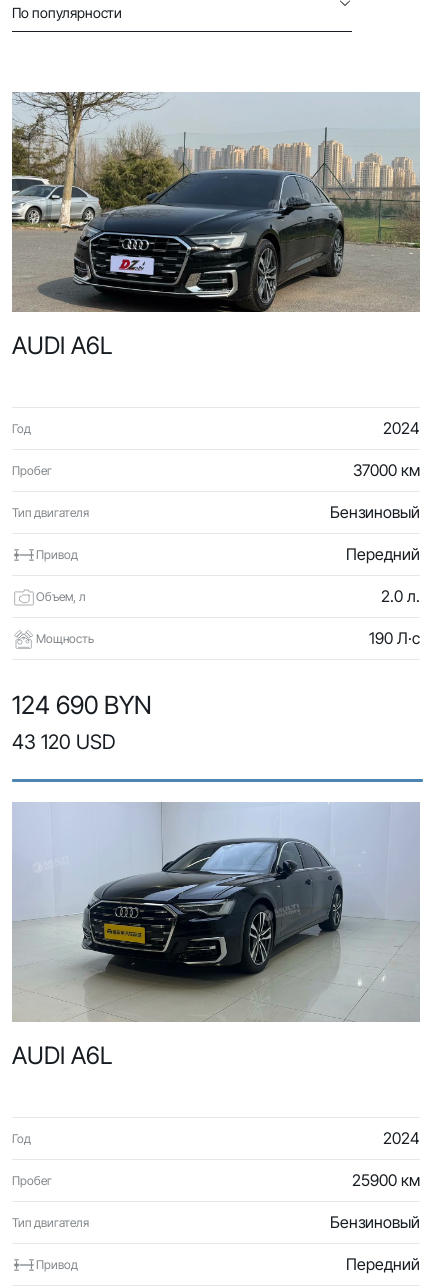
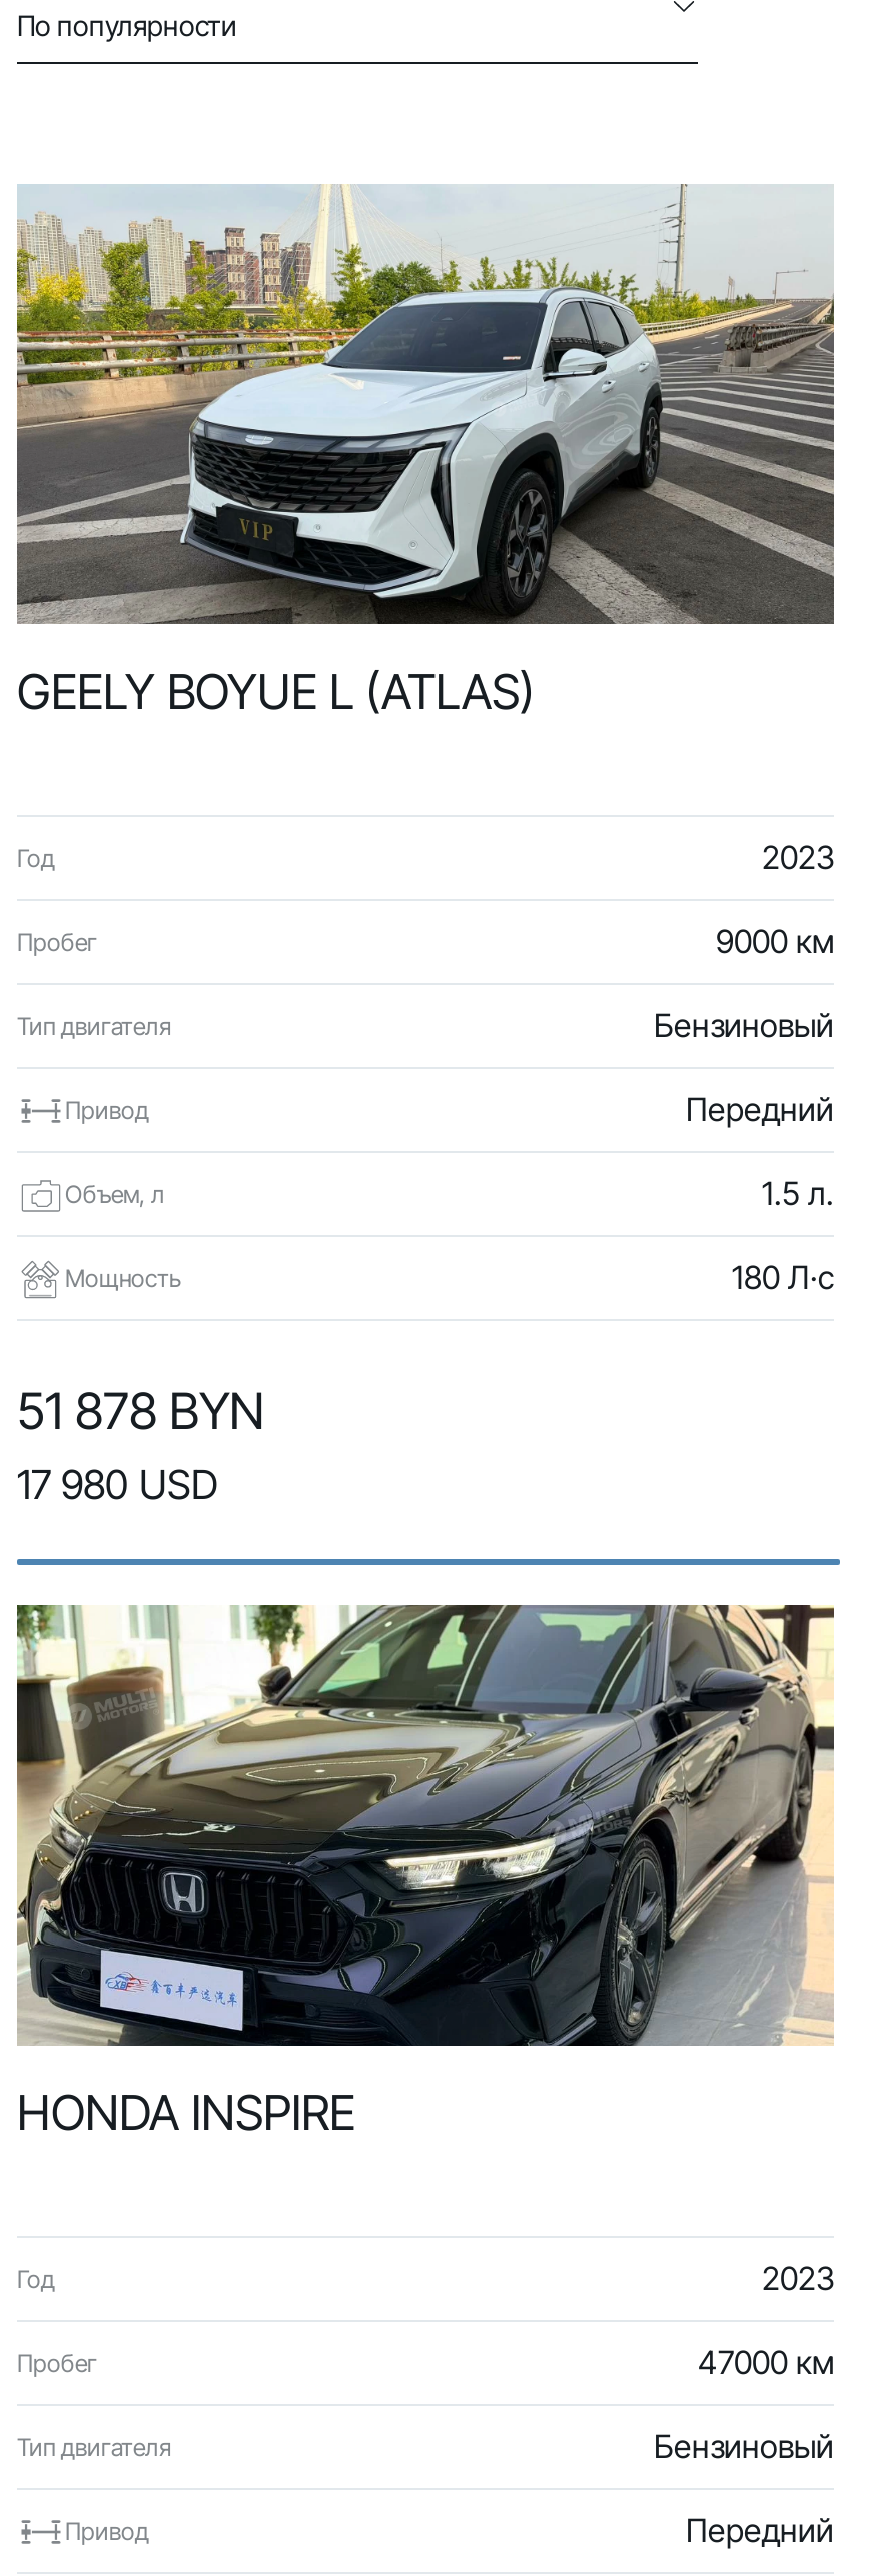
[12,91,420,360] [image] | AUDI A6L -> [17,184,834,721] [image] | GEELY BOYUE L (ATLAS)
[383,418,420,438] 2024 -> [762,837,834,877] 2023
[353,460,420,480] 37000 км -> [716,921,834,961] 9000 км
[381,586,420,606] 2.0 л. -> [762,1173,834,1213] 1.5 л.
[369,628,420,648] 190 Л·с -> [732,1257,834,1297] 180 Л·с
[12,690,152,754] 124 690 BYN | 43 120 USD -> [17,1381,265,1509] 51 878 BYN | 17 980 USD
[12,802,421,1070] [image] | AUDI A6L -> [15,1603,834,2142] [image] | HONDA INSPIRE
[383,1128,420,1148] 2024 -> [762,2258,834,2298] 2023
[352,1170,420,1190] 25900 км -> [698,2342,834,2382] 47000 км

